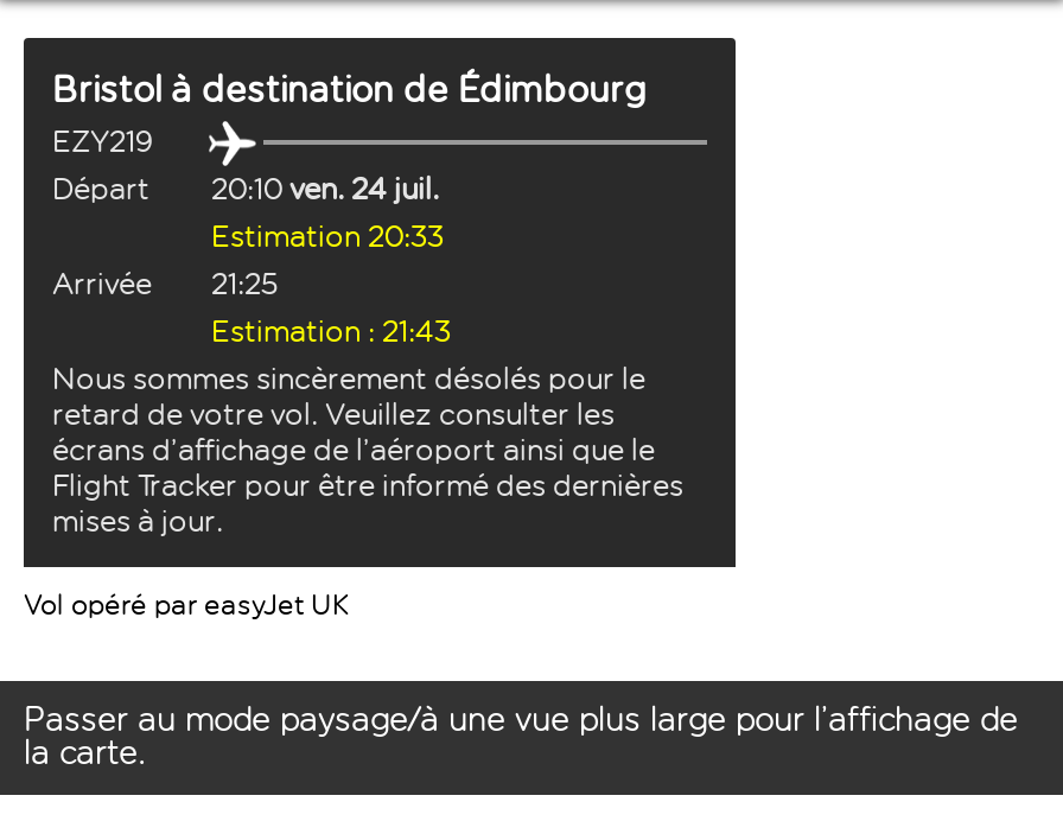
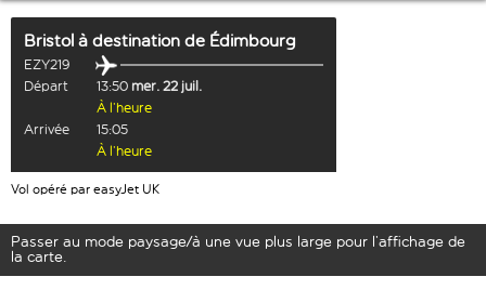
[211,171,444,254] 20:10 ven. 24 juil. | Estimation 20:33 -> [97,78,202,116] 13:50 mer. 22 juil. | À l’heure
[52,266,683,539] 21:25 | Estimation : 21:43 | Nous sommes sincèrement désolés pour le | retard de votre vol. Veuillez consulter les | écrans d’affichage de l’aéroport ainsi que le | Flight Tracker pour être informé des dernières | mises à jour. -> [97,121,152,159] 15:05 | À l’heure

